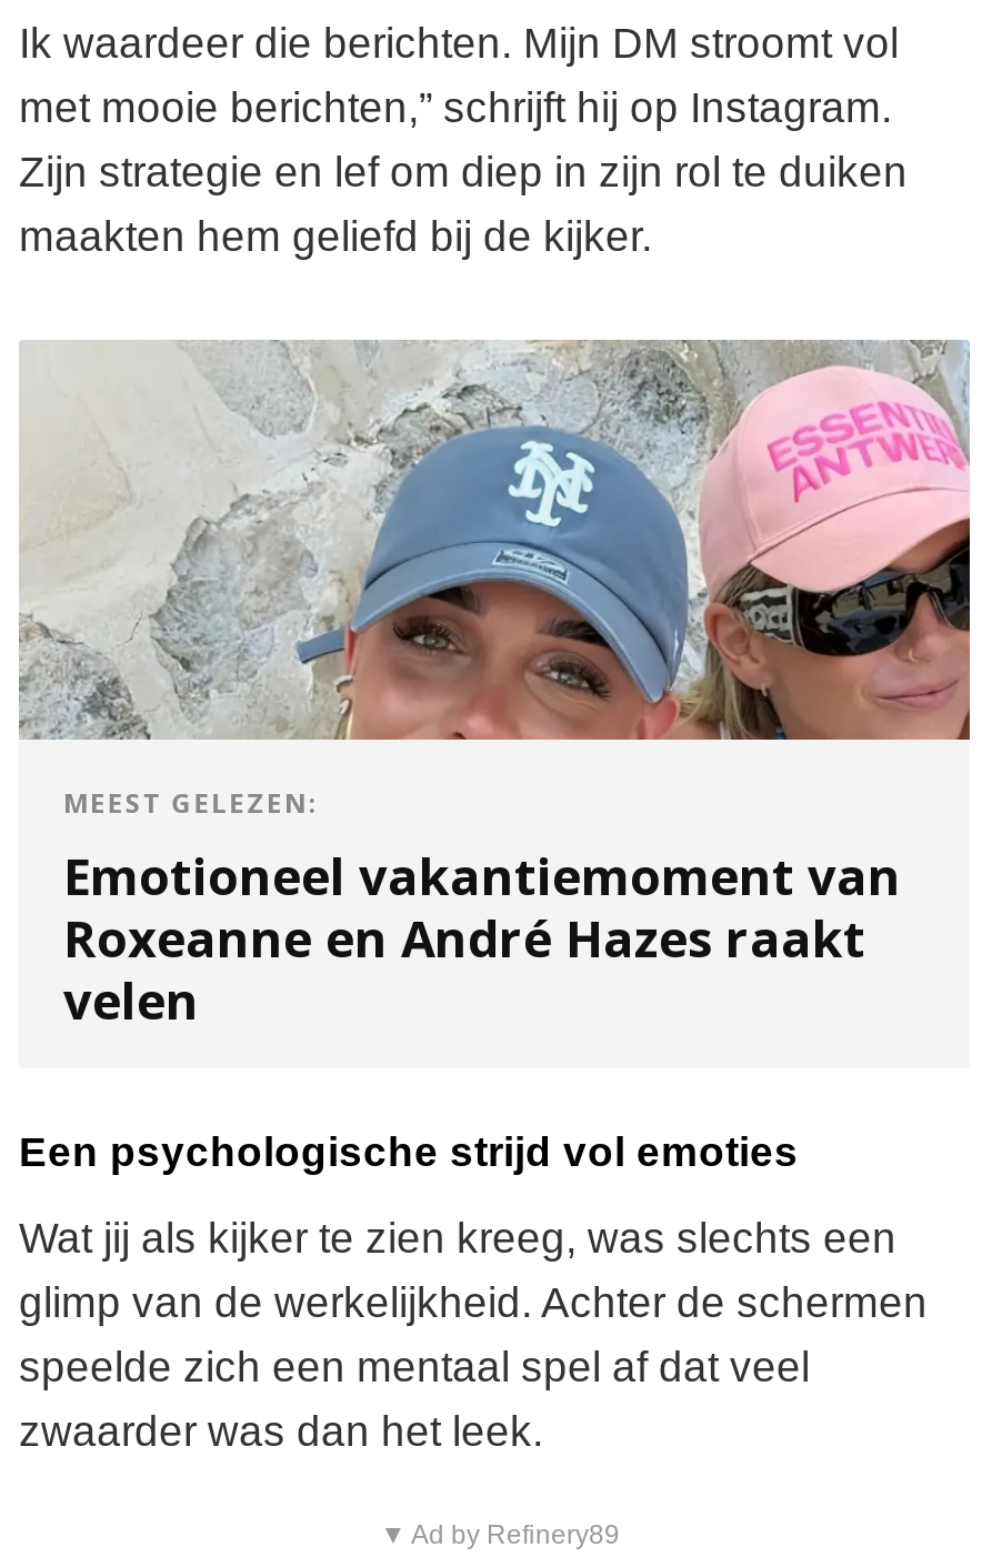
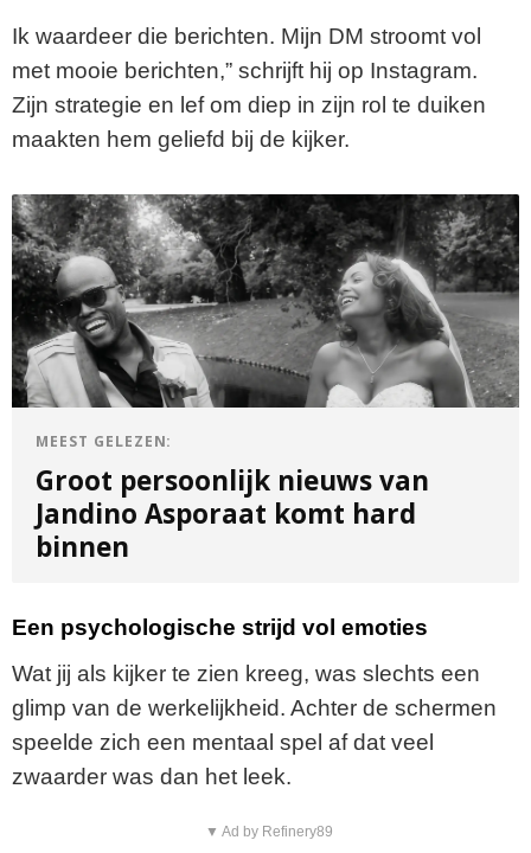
[19,340,972,742] [image] -> [11,193,520,409] [image]
[63,842,901,1035] Emotioneel vakantiemoment van | Roxeanne en André Hazes raakt | velen -> [36,462,429,565] Groot persoonlijk nieuws van | Jandino Asporaat komt hard | binnen

